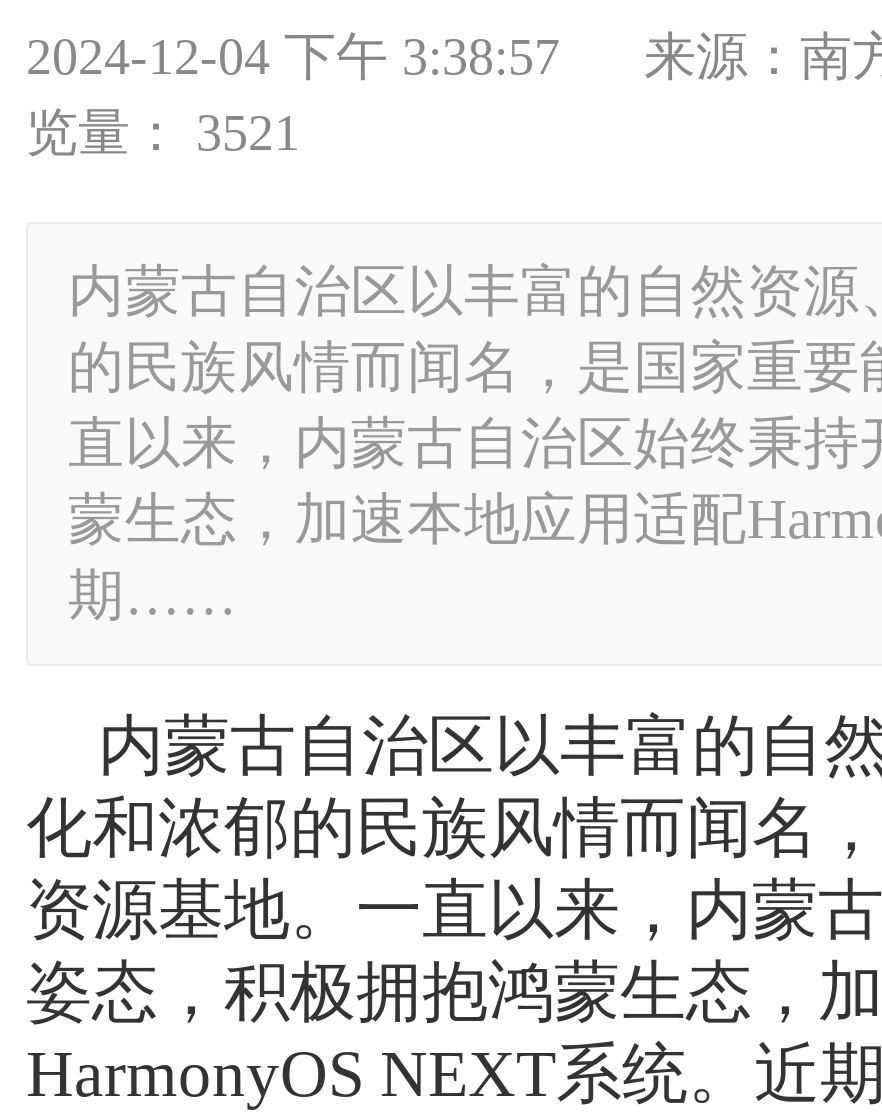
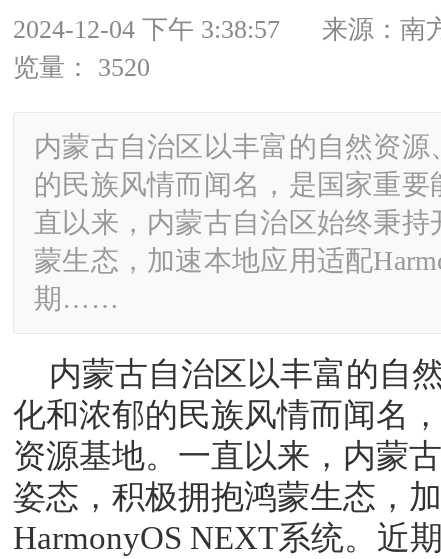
[26,104,300,162] 览量： 3521 -> [13,53,150,82] 览量： 3520

